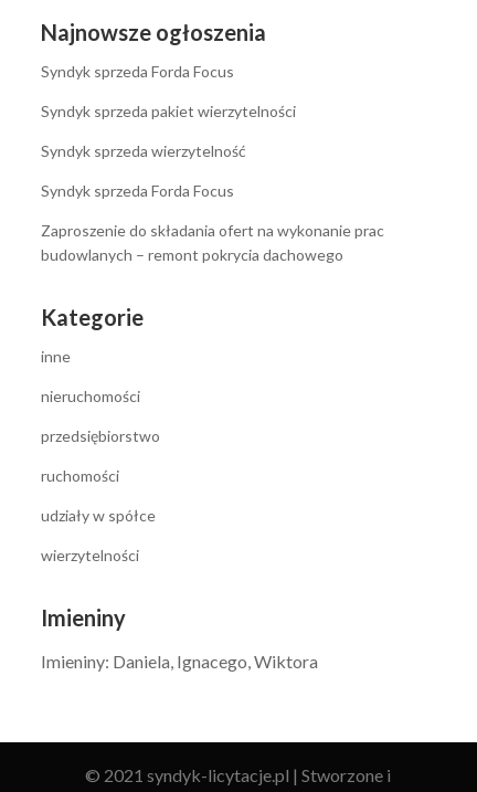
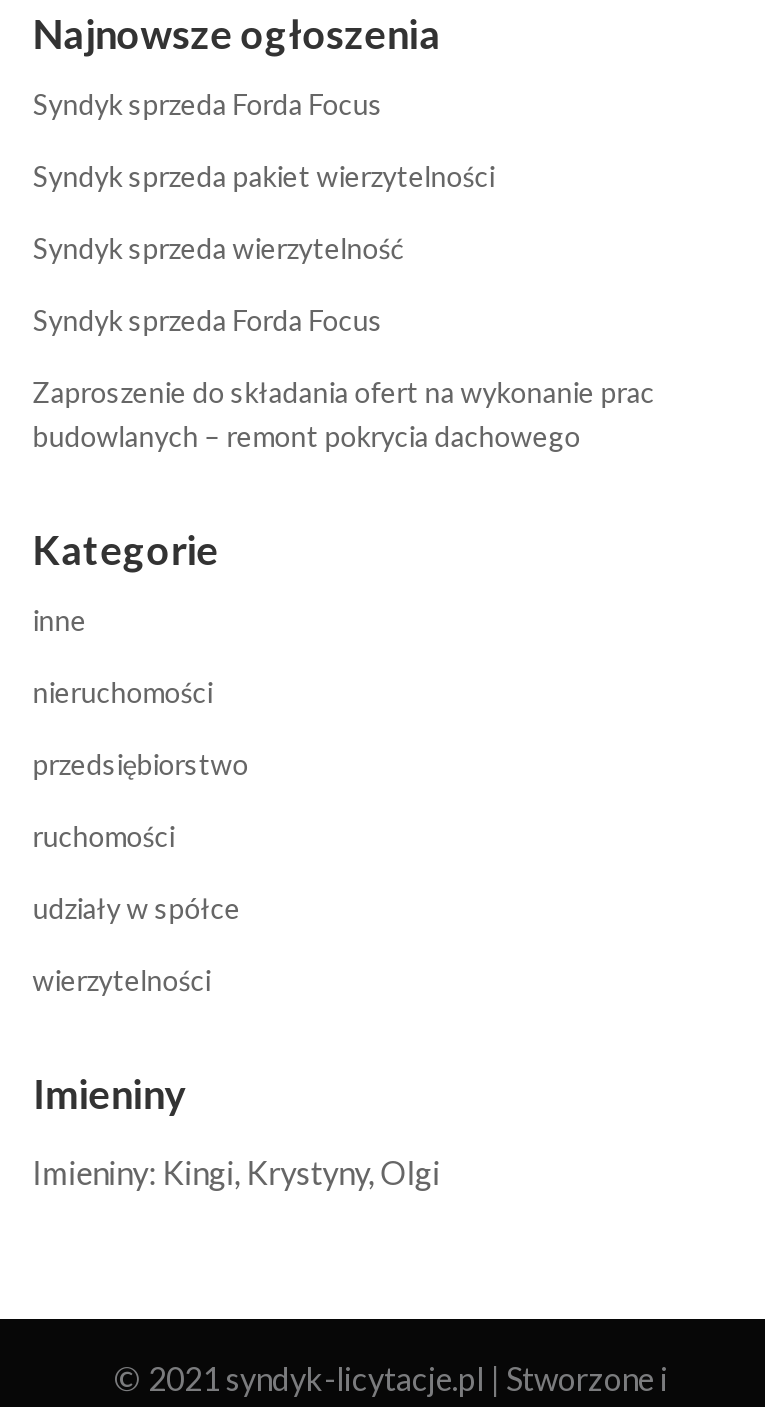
[41,651,318,672] Imieniny: Daniela, Ignacego, Wiktora -> [33,1153,441,1191] Imieniny: Kingi, Krystyny, Olgi

